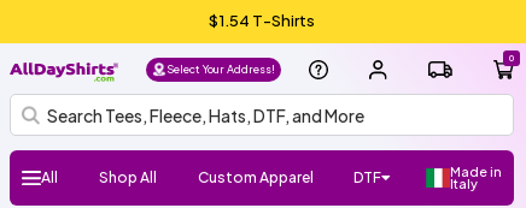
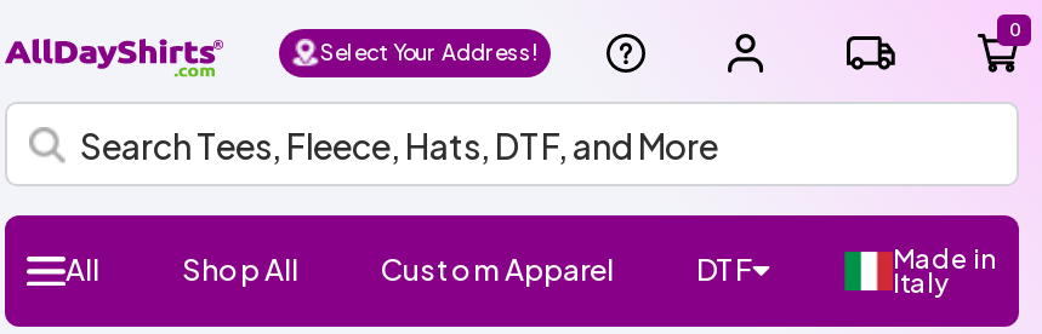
[209,11,315,30] $1.54 T-Shirts -> none

